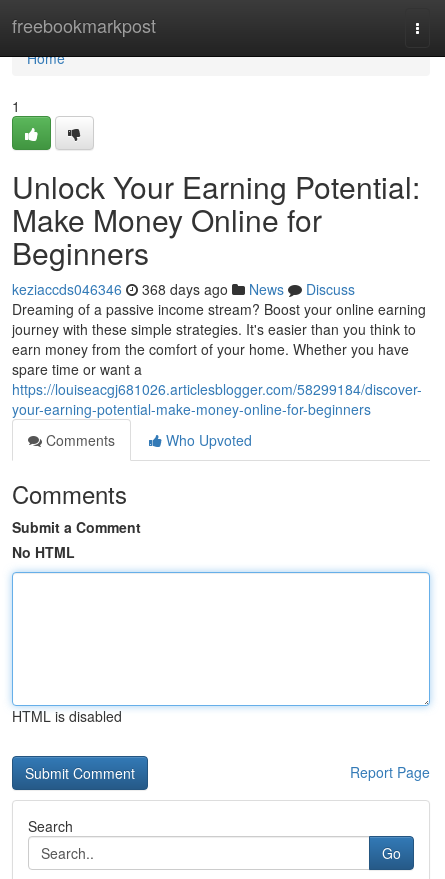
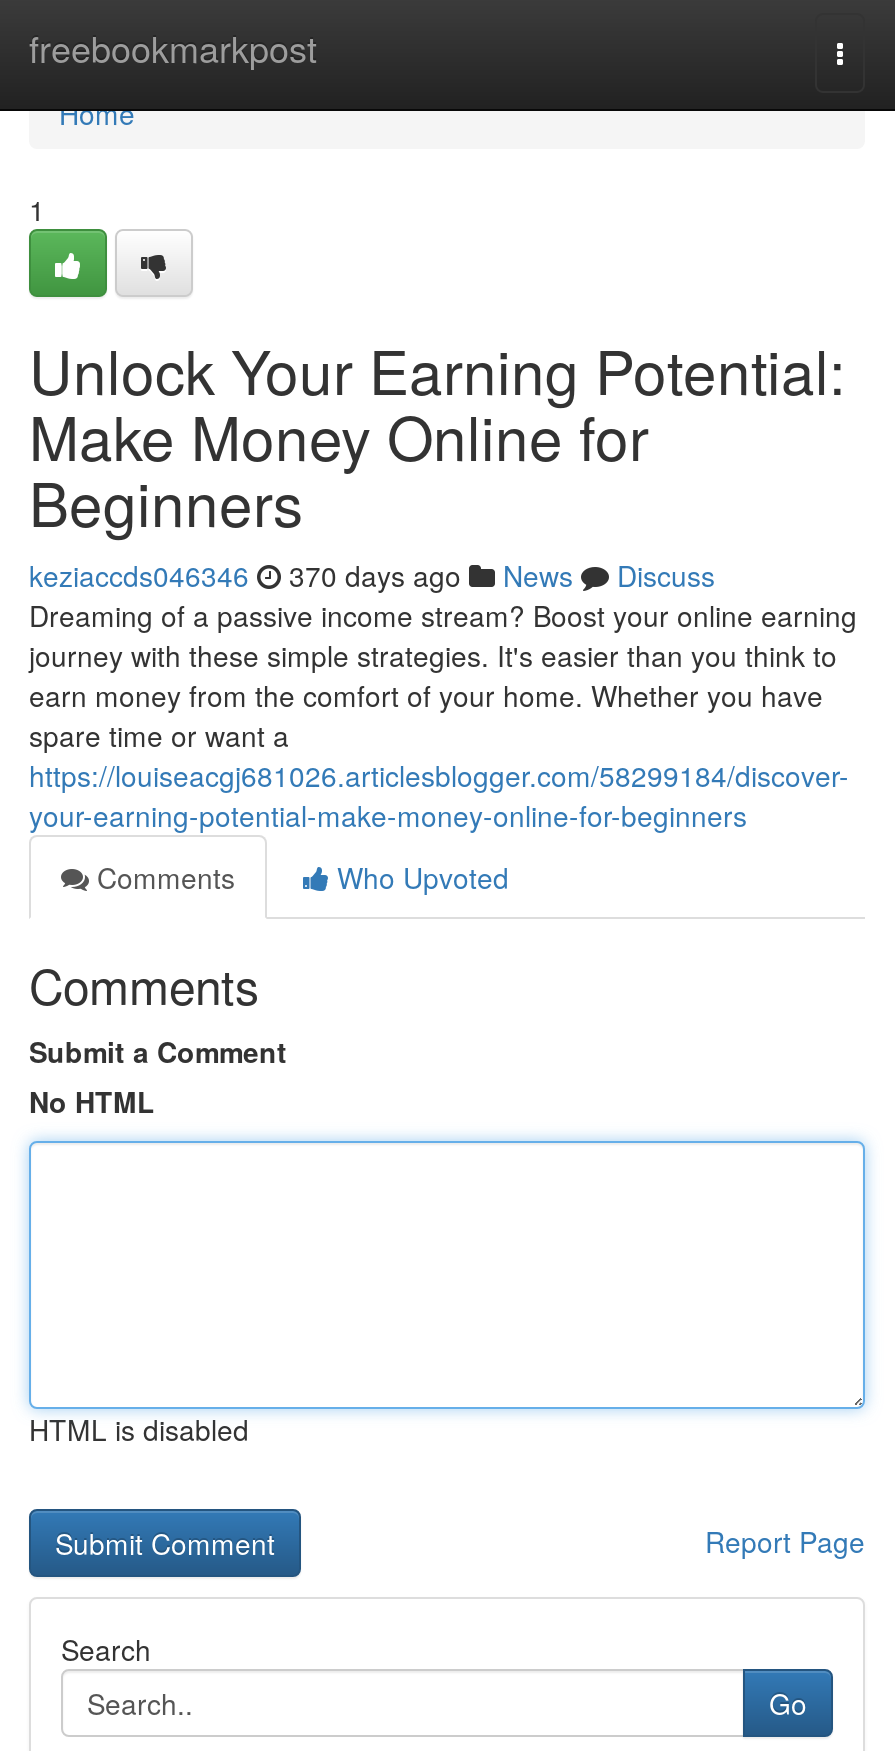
[12,279,355,299] keziaccds046346 368 days ago News Discuss -> [29,555,715,595] keziaccds046346 370 days ago News Discuss

